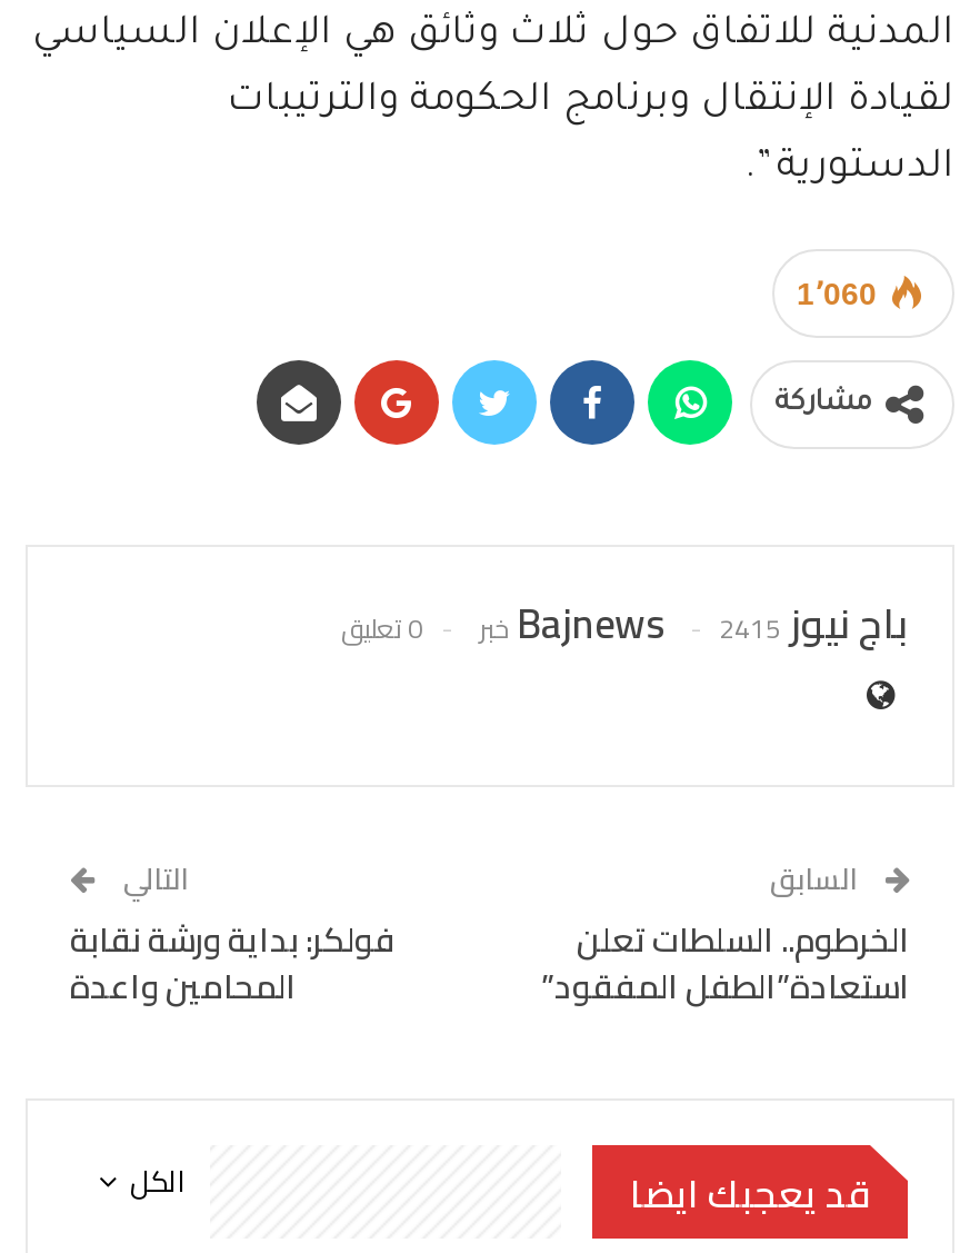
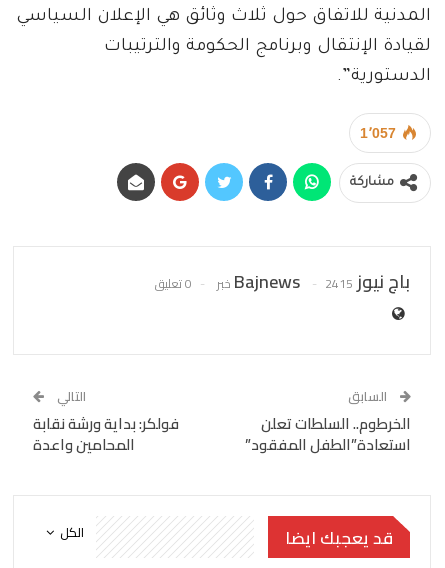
[797,276,877,311] 1٬060 -> [360,125,396,141] 1٬057

